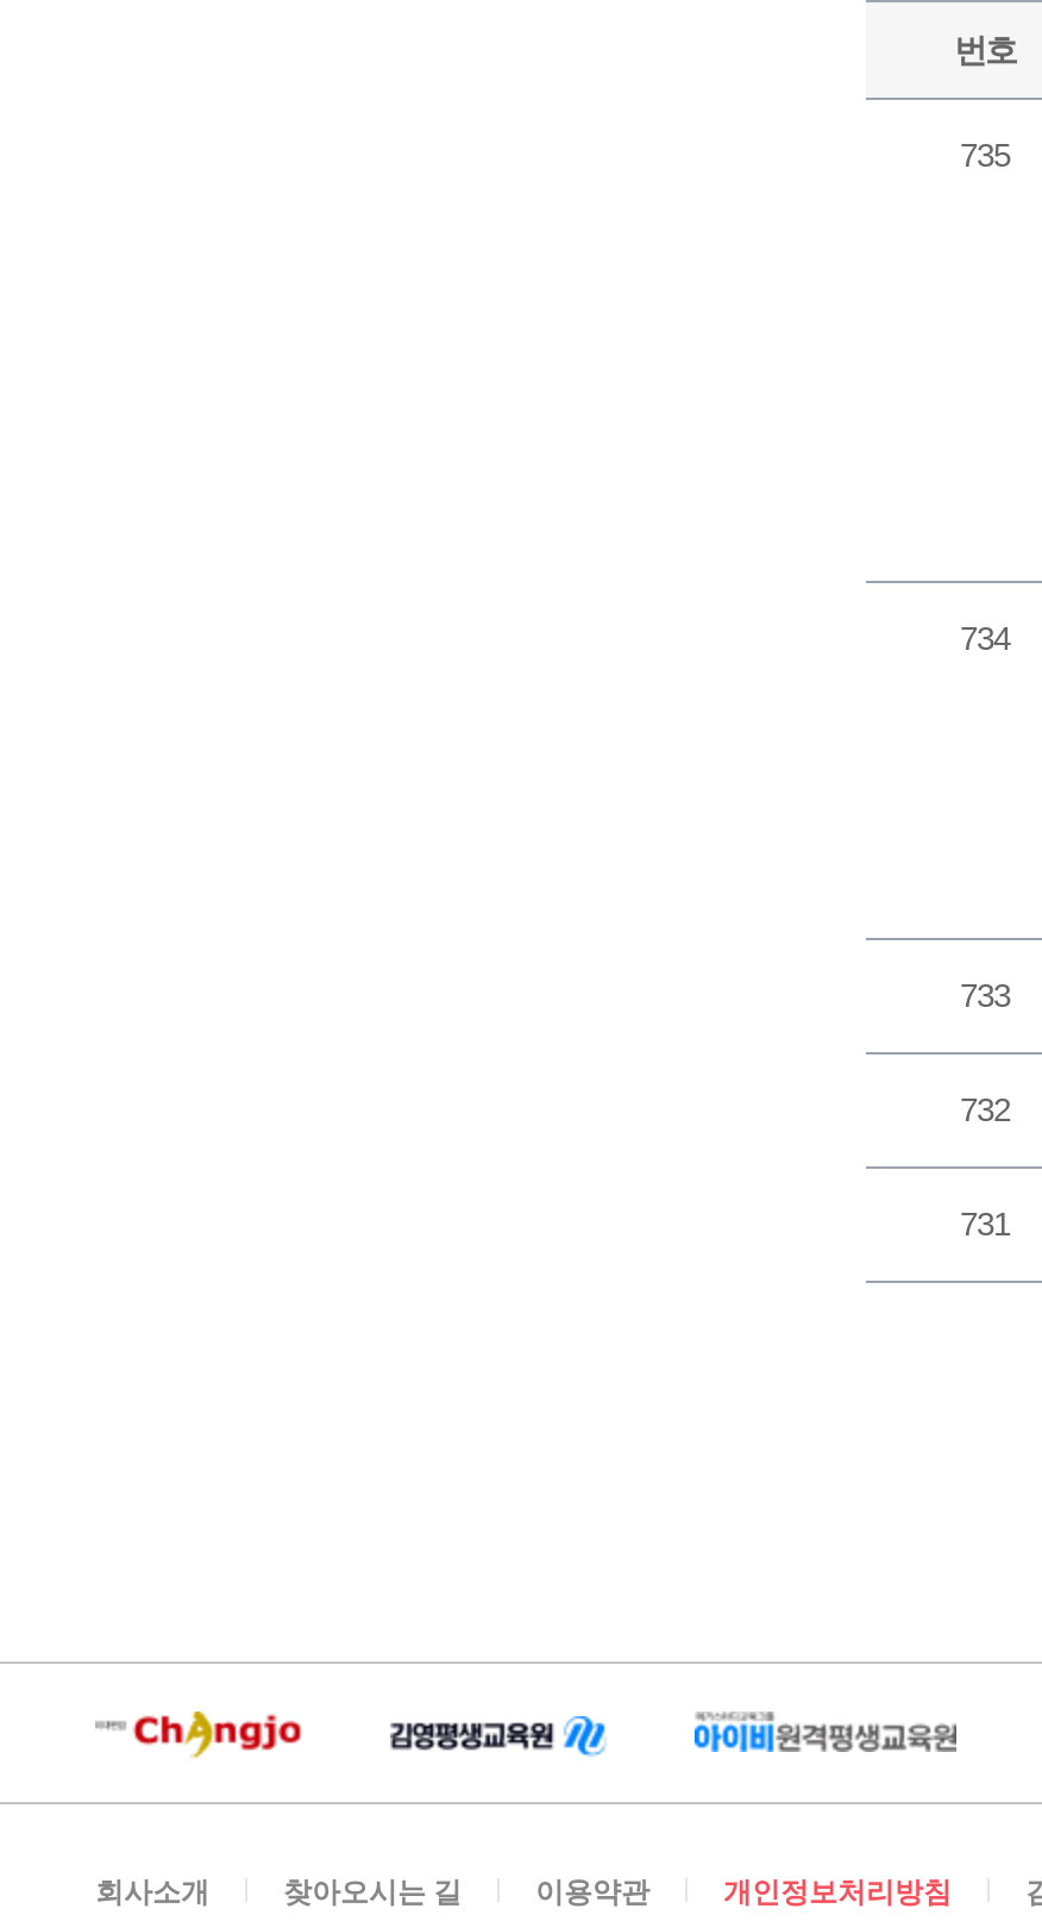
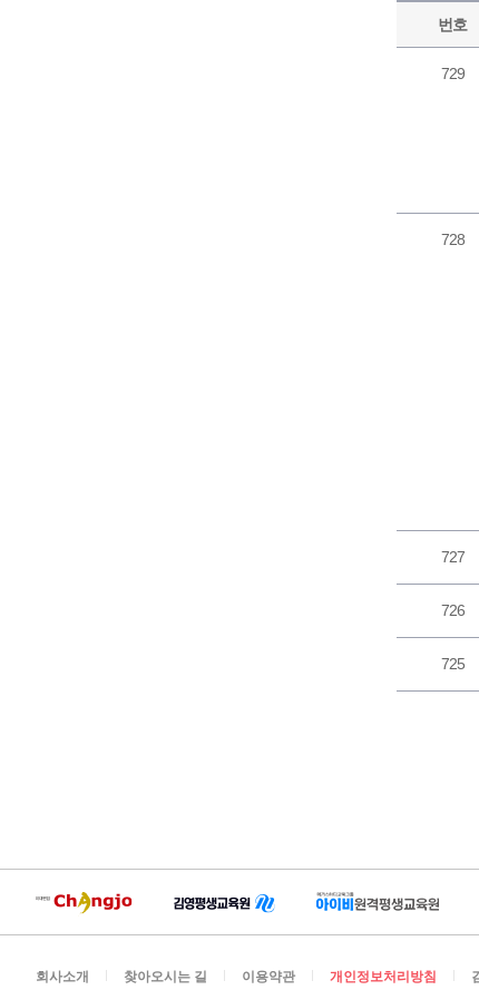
[960,136,1010,174] 735 -> [441,65,464,82] 729
[960,620,1010,658] 734 -> [441,231,464,249] 728
[960,975,1010,1013] 733 -> [441,547,464,565] 727
[960,1090,1010,1128] 732 -> [441,601,464,619] 726
[960,1205,1010,1243] 731 -> [441,655,464,673] 725

